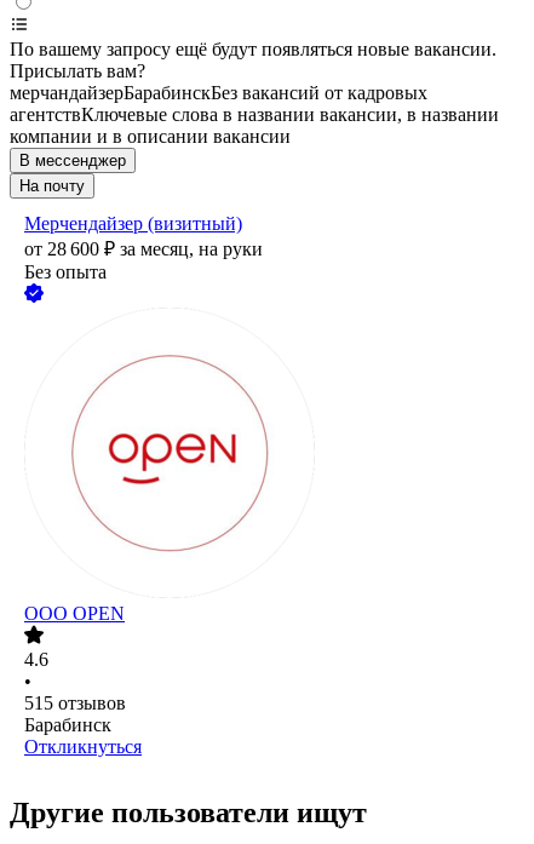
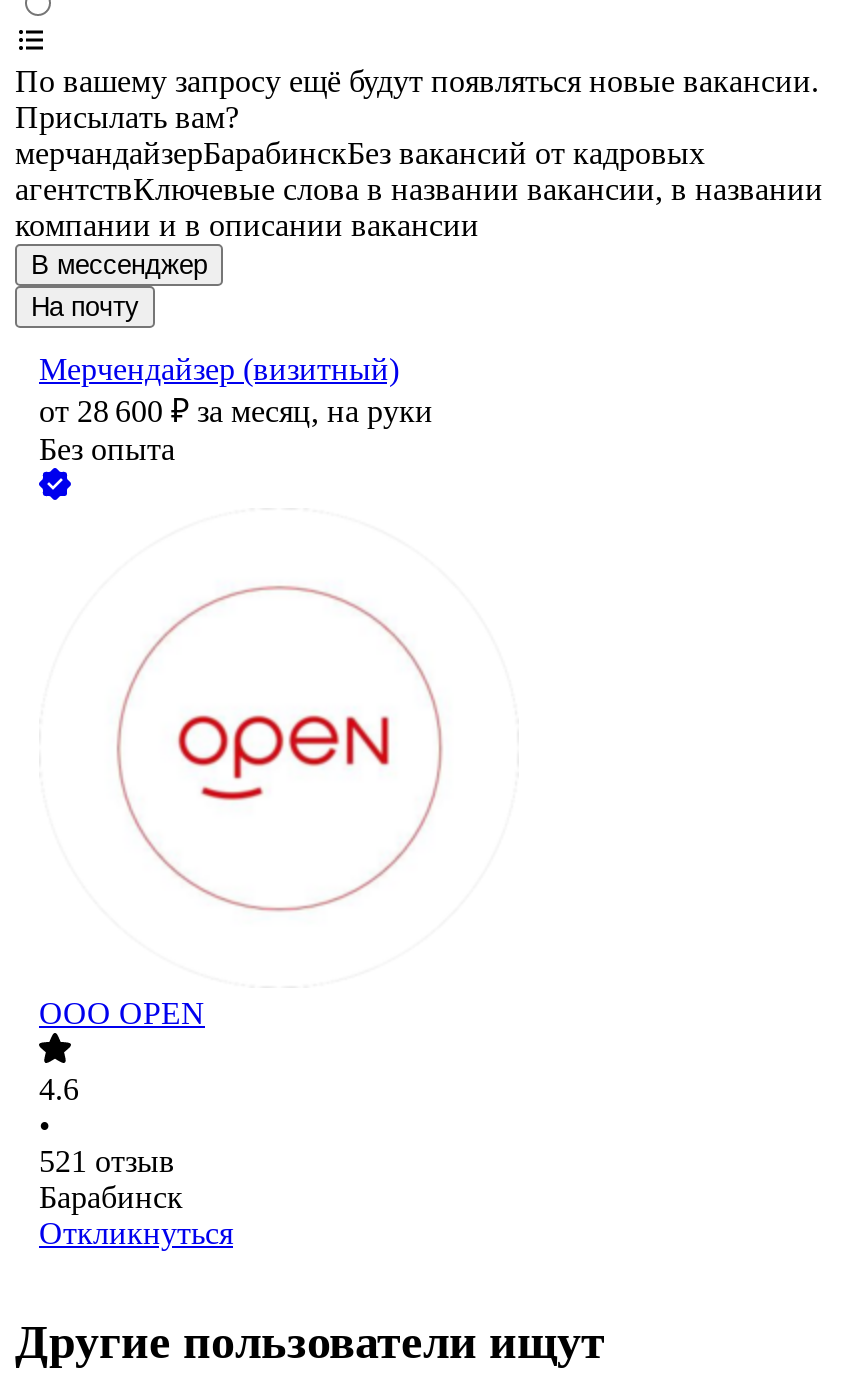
[24,693,126,714] 515 отзывов -> [39,1145,175,1179] 521 отзыв

